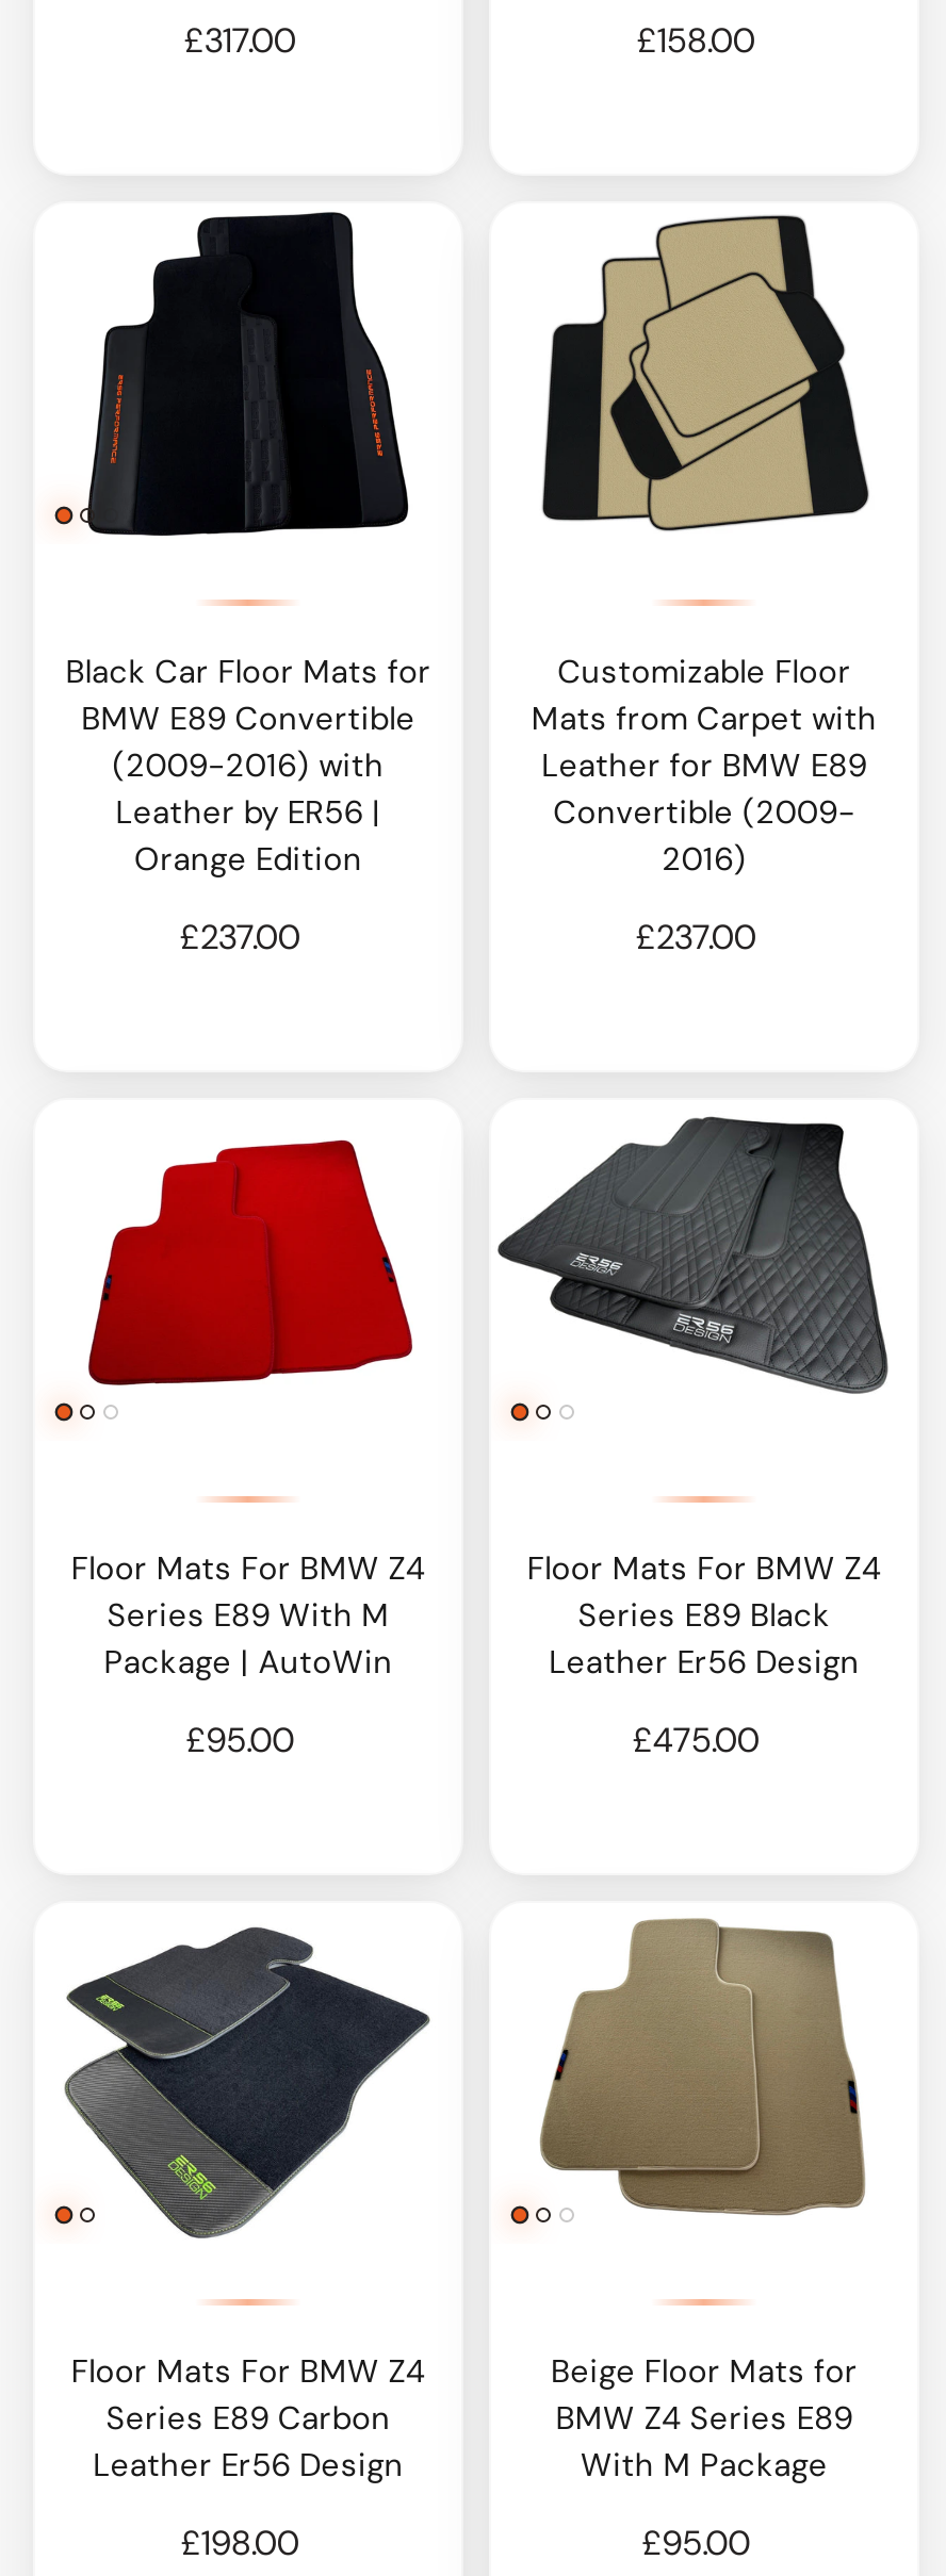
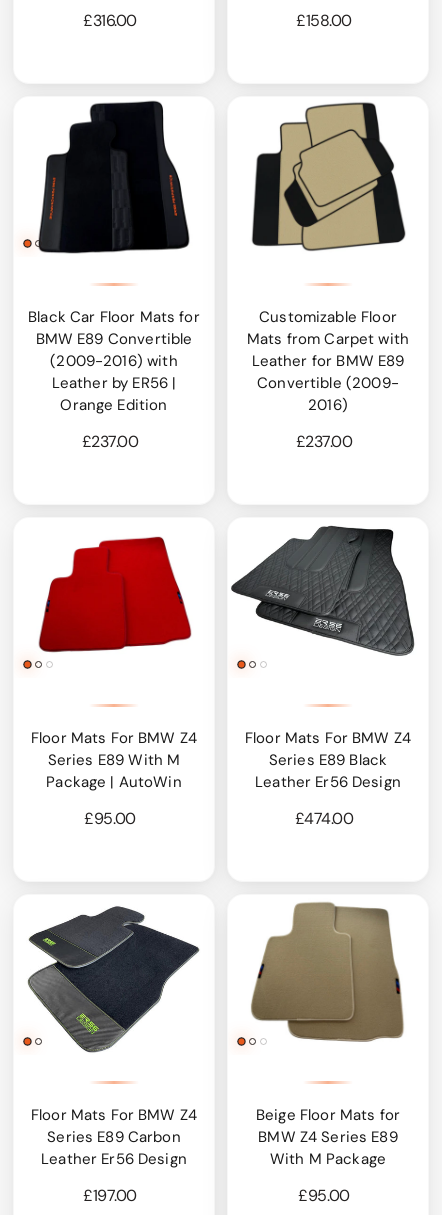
[184,19,296,63] £317.00 -> [83,10,137,31] £316.00
[632,1718,759,1763] £475.00 -> [295,808,353,829] £474.00
[180,2521,299,2566] £198.00 -> [83,1185,137,1206] £197.00

